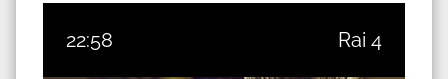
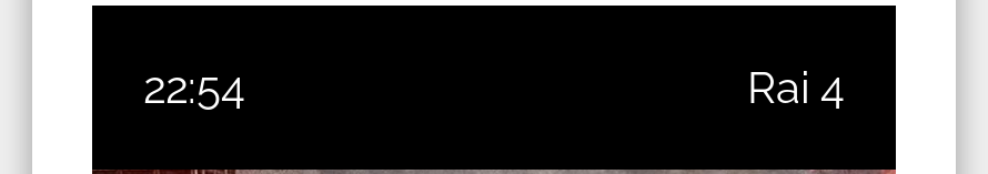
[66,28,113,52] 22:58 -> [143,61,245,114] 22:54

